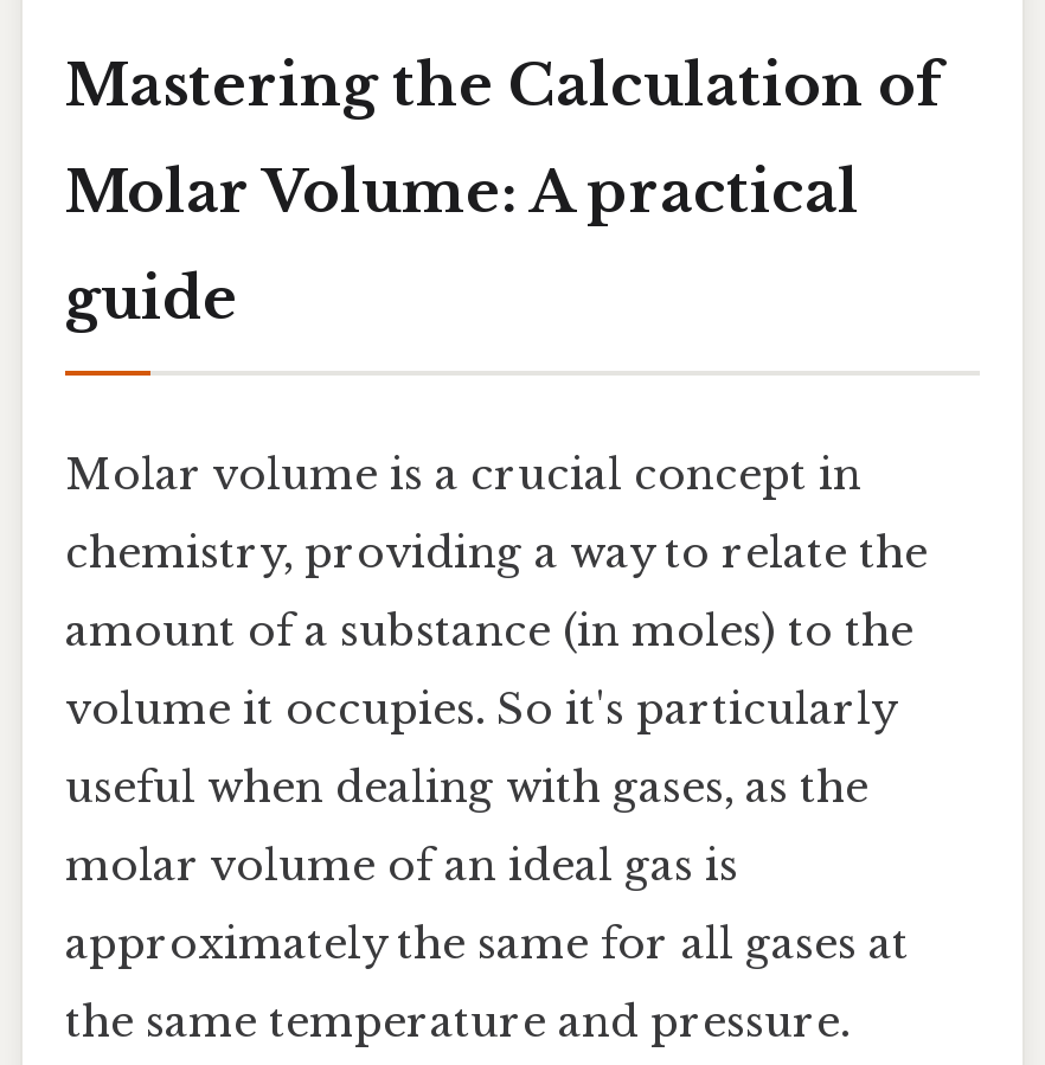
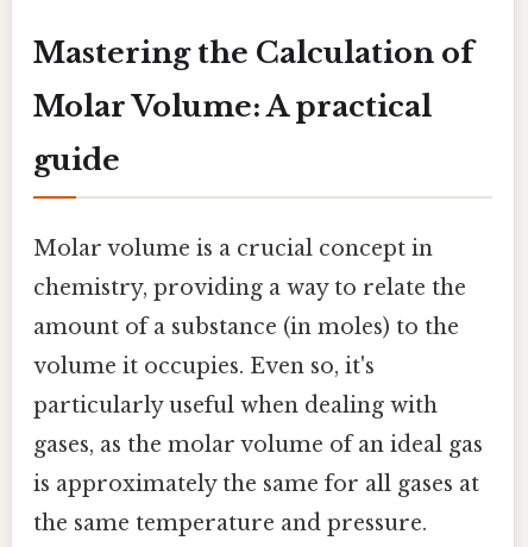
[65,684,895,736] volume it occupies. So it's particularly -> [33,353,375,379] volume it occupies. Even so, it's
[65,762,868,814] useful when dealing with gases, as the -> [33,393,438,419] particularly useful when dealing with
[65,840,738,892] molar volume of an ideal gas is -> [33,432,483,458] gases, as the molar volume of an ideal gas
[65,918,909,970] approximately the same for all gases at -> [33,471,479,497] is approximately the same for all gases at

